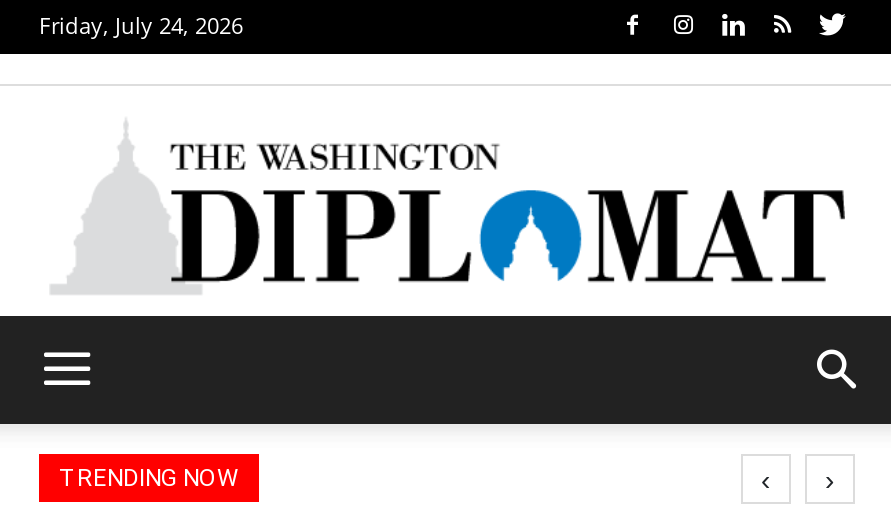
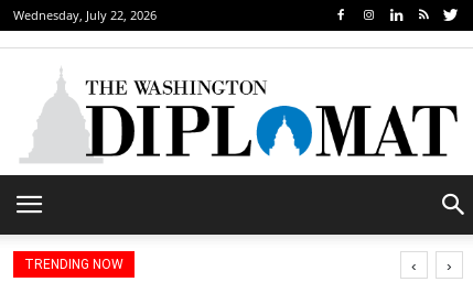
[39,10,243,40] Friday, July 24, 2026 -> [13,7,157,23] Wednesday, July 22, 2026

